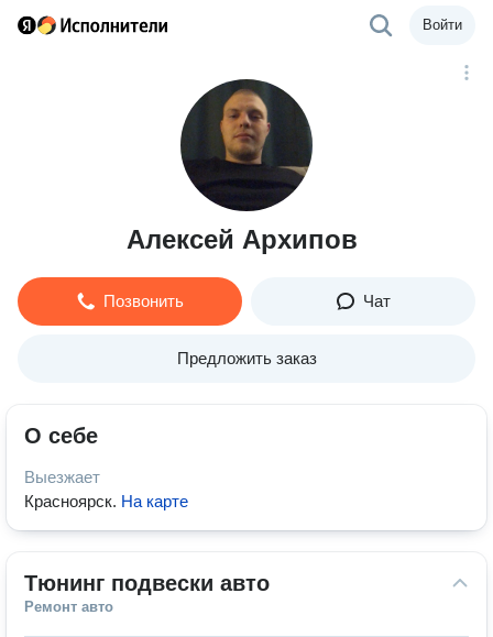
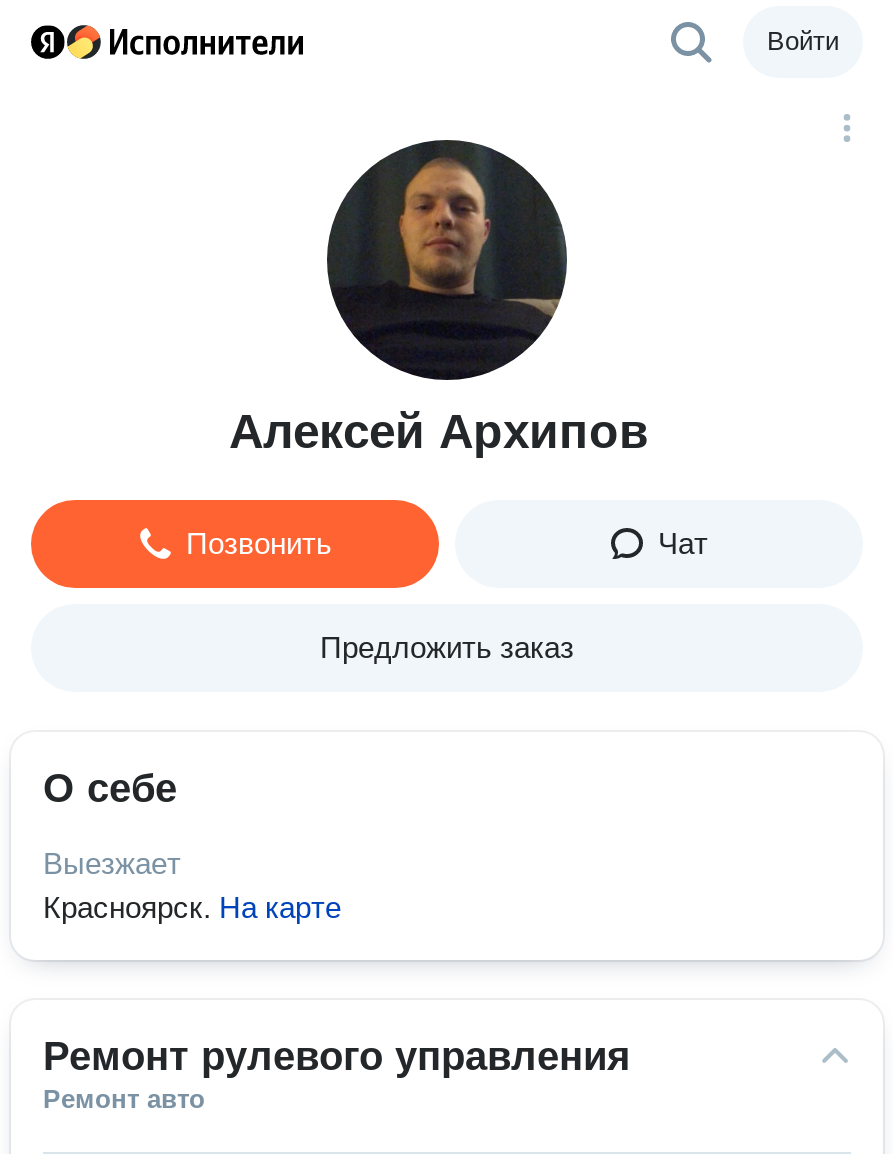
[24,571,270,595] Тюнинг подвески авто -> [43,1034,631,1078] Ремонт рулевого управления

